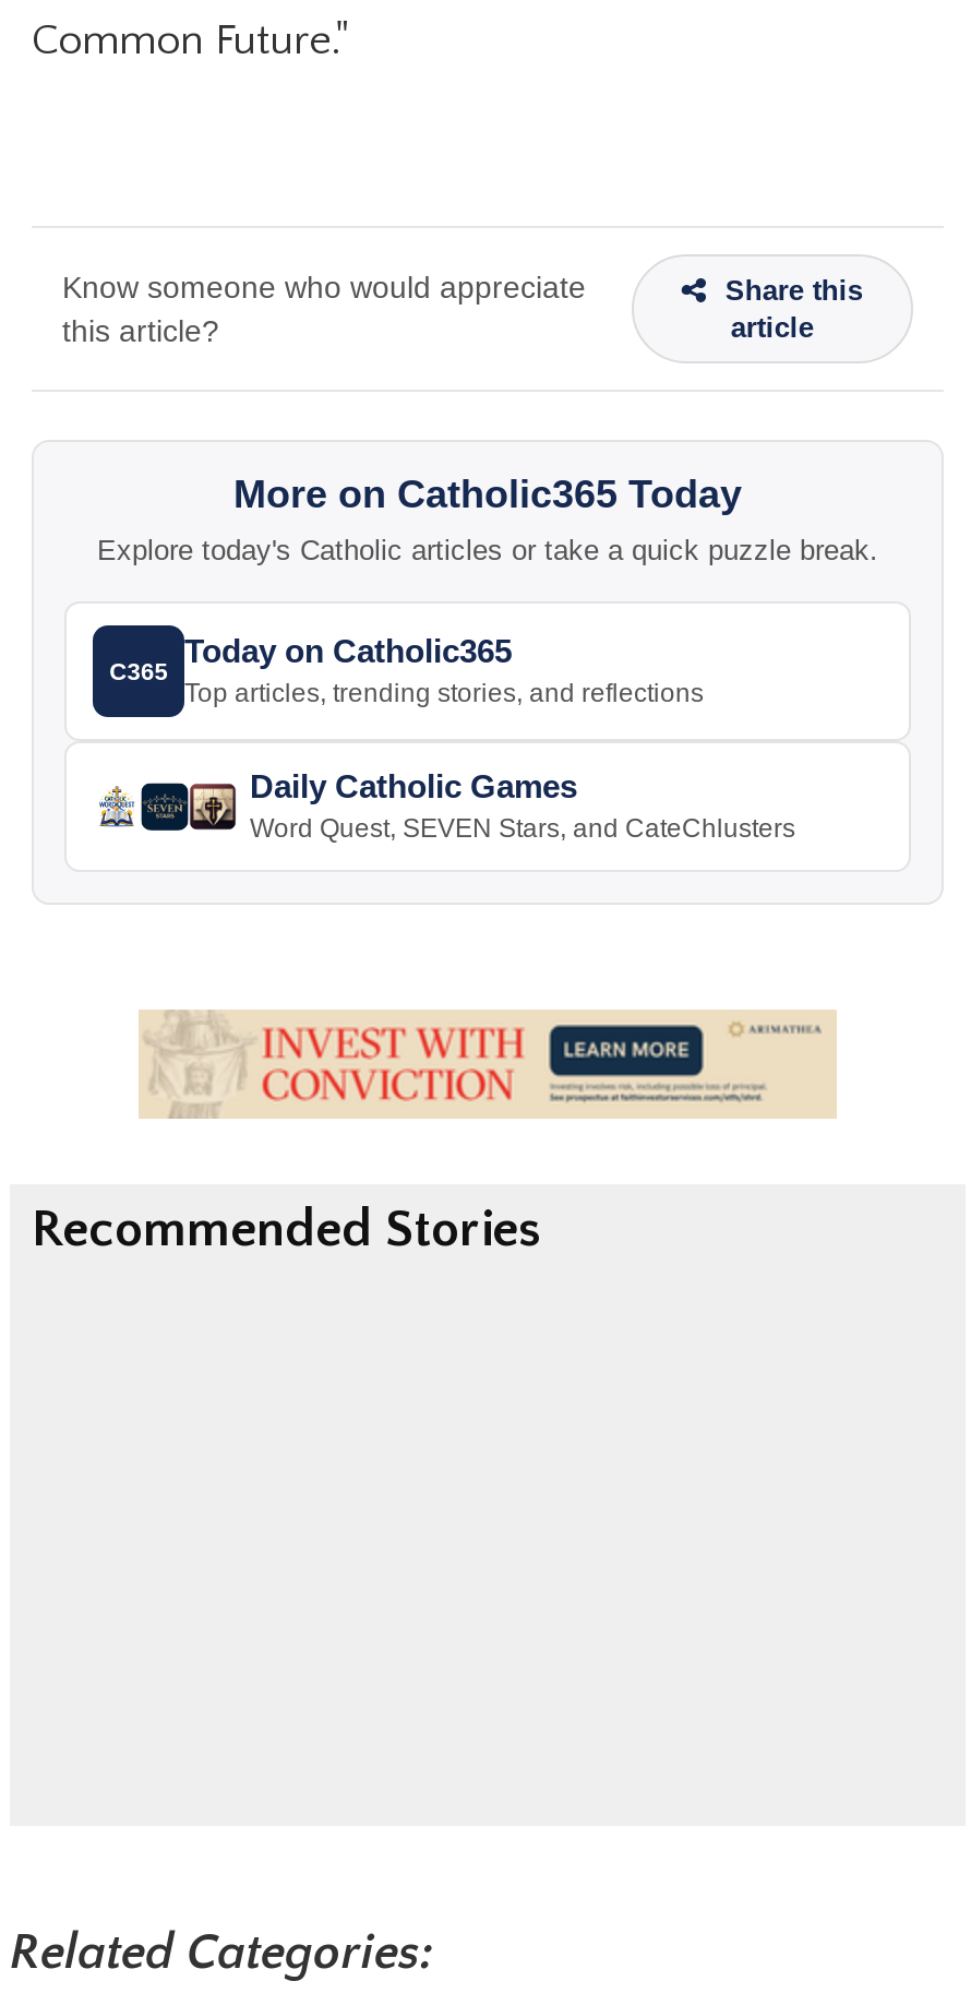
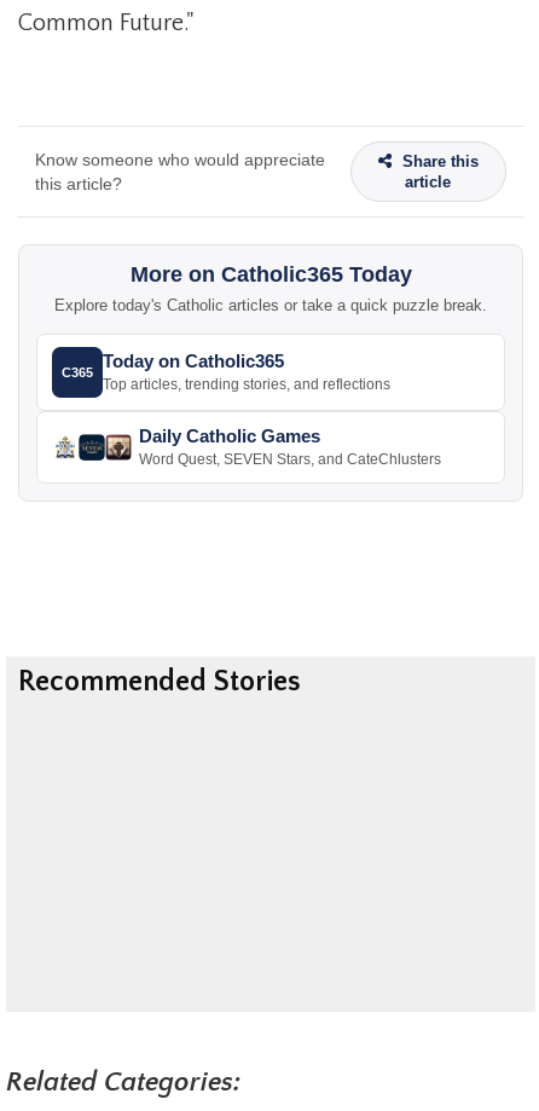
[139,1007,837,1121] [image] -> none

